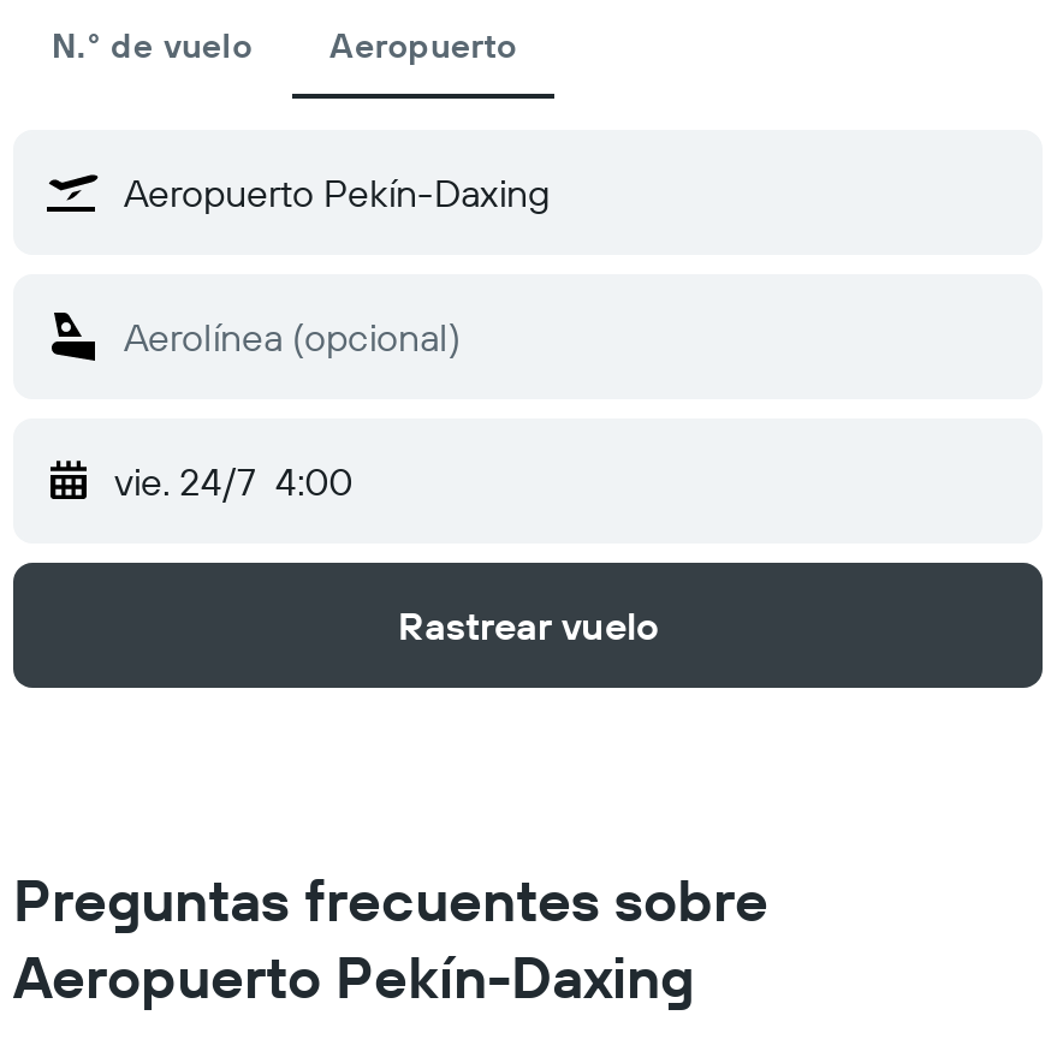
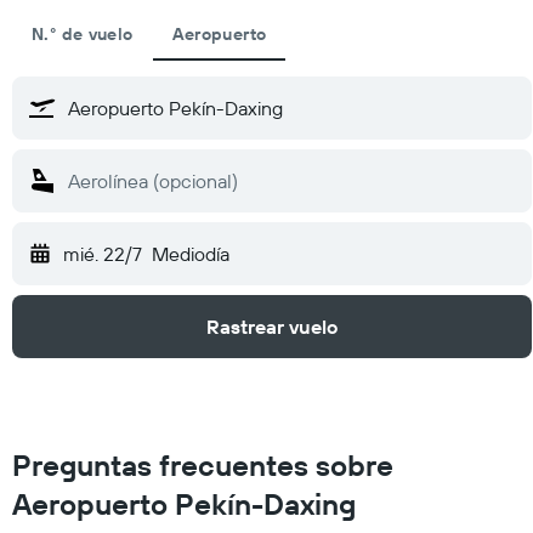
[114,457,352,505] vie. 24/7 4:00 -> [63,242,229,266] mié. 22/7 Mediodía

